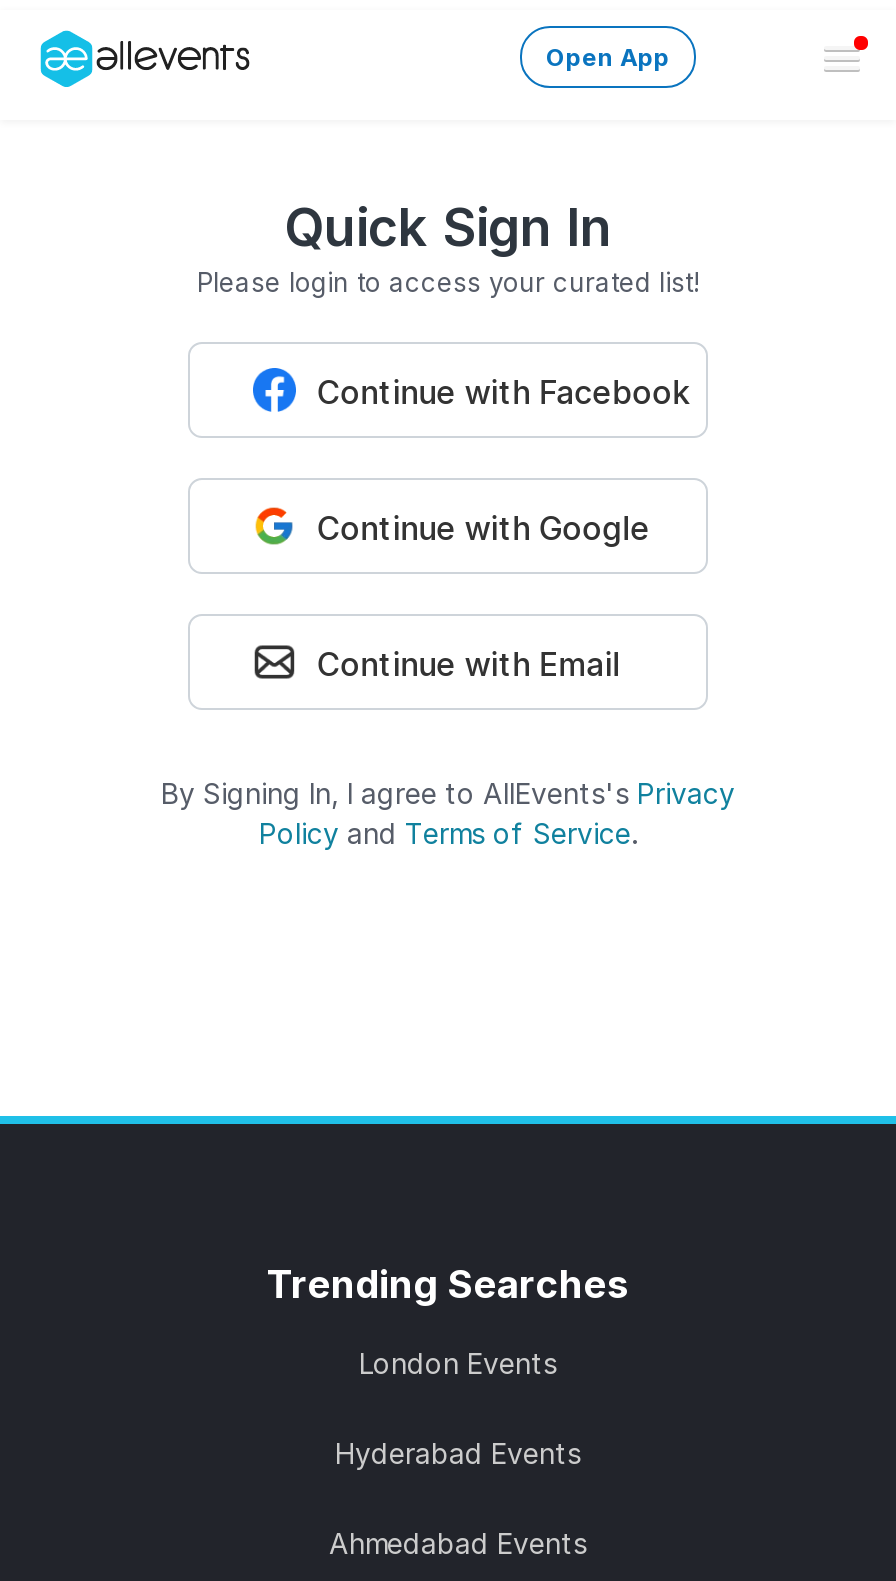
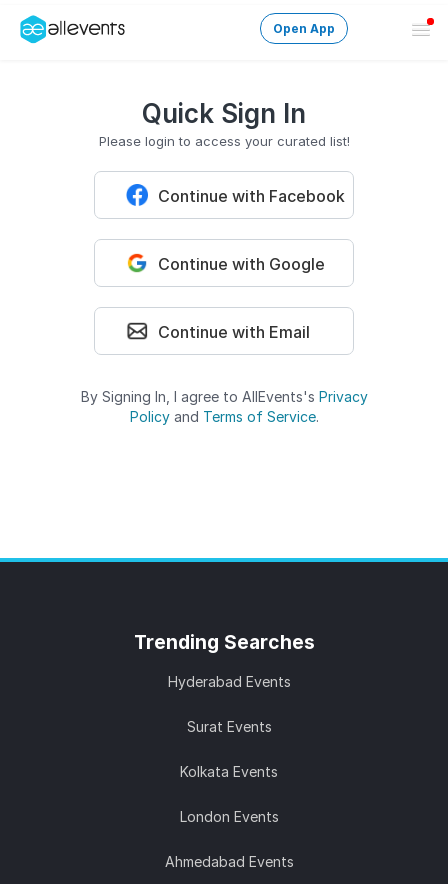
moved [359,1346,557,1380] -> [179,808,278,825]: London Events
moved [335,1436,581,1470] -> [167,673,290,690]: Hyderabad Events
none -> [180,718,278,780] Surat Events | Kolkata Events

